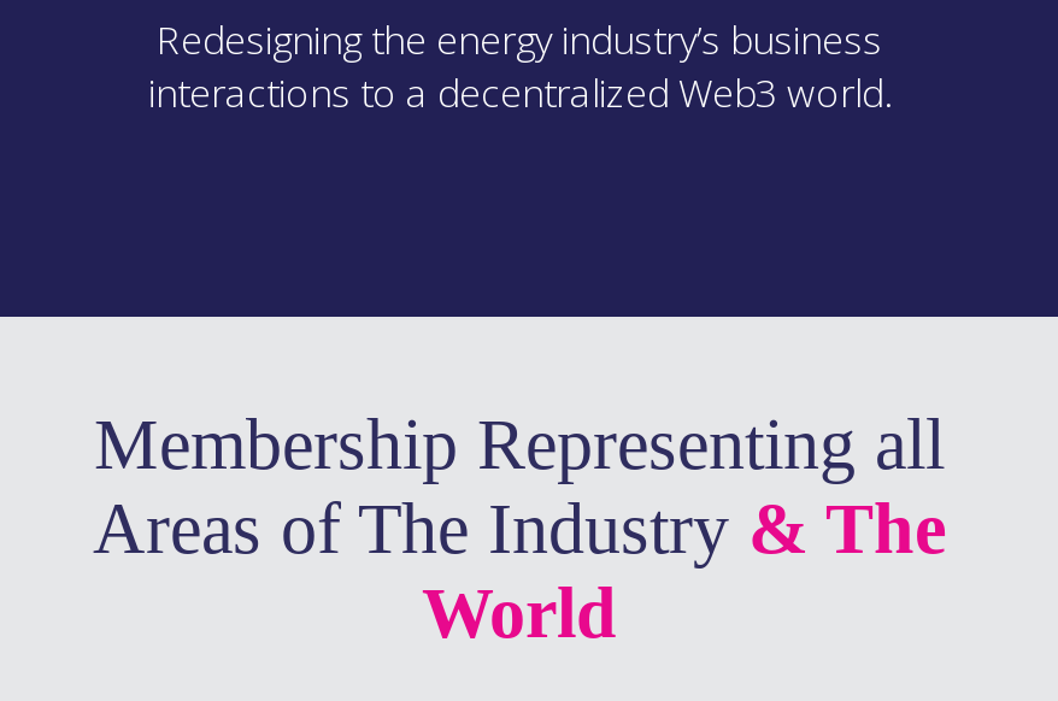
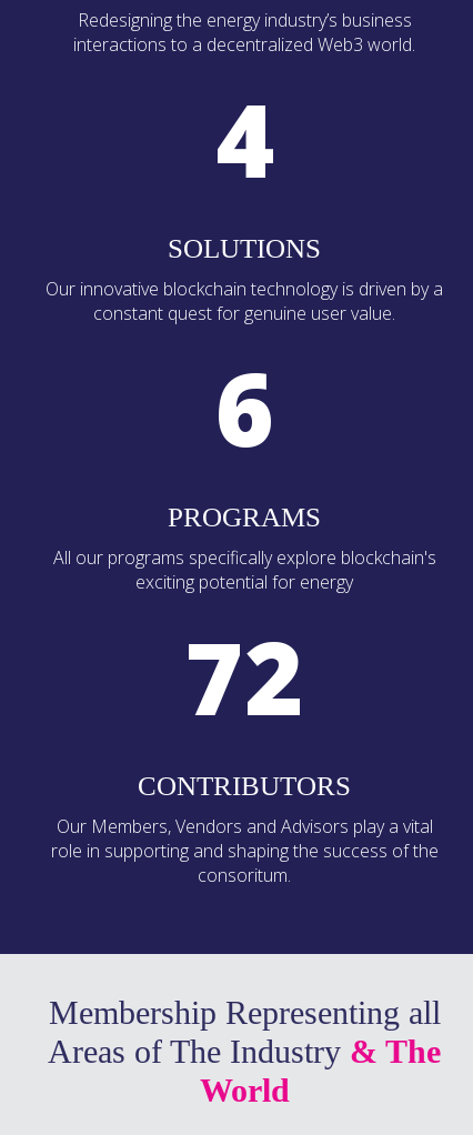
none -> [46,71,443,888] 4 | SOLUTIONS | Our innovative blockchain technology is driven by a | constant quest for genuine user value. | 6 | PROGRAMS | All our programs specifically explore blockchain's | exciting potential for energy | 72 | CONTRIBUTORS | Our Members, Vendors and Advisors play a vital | role in supporting and shaping the success of the | consoritum.

